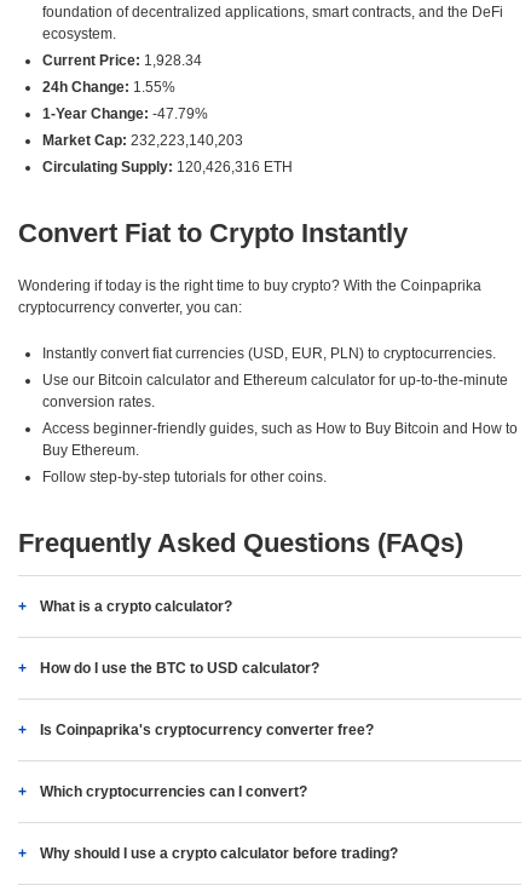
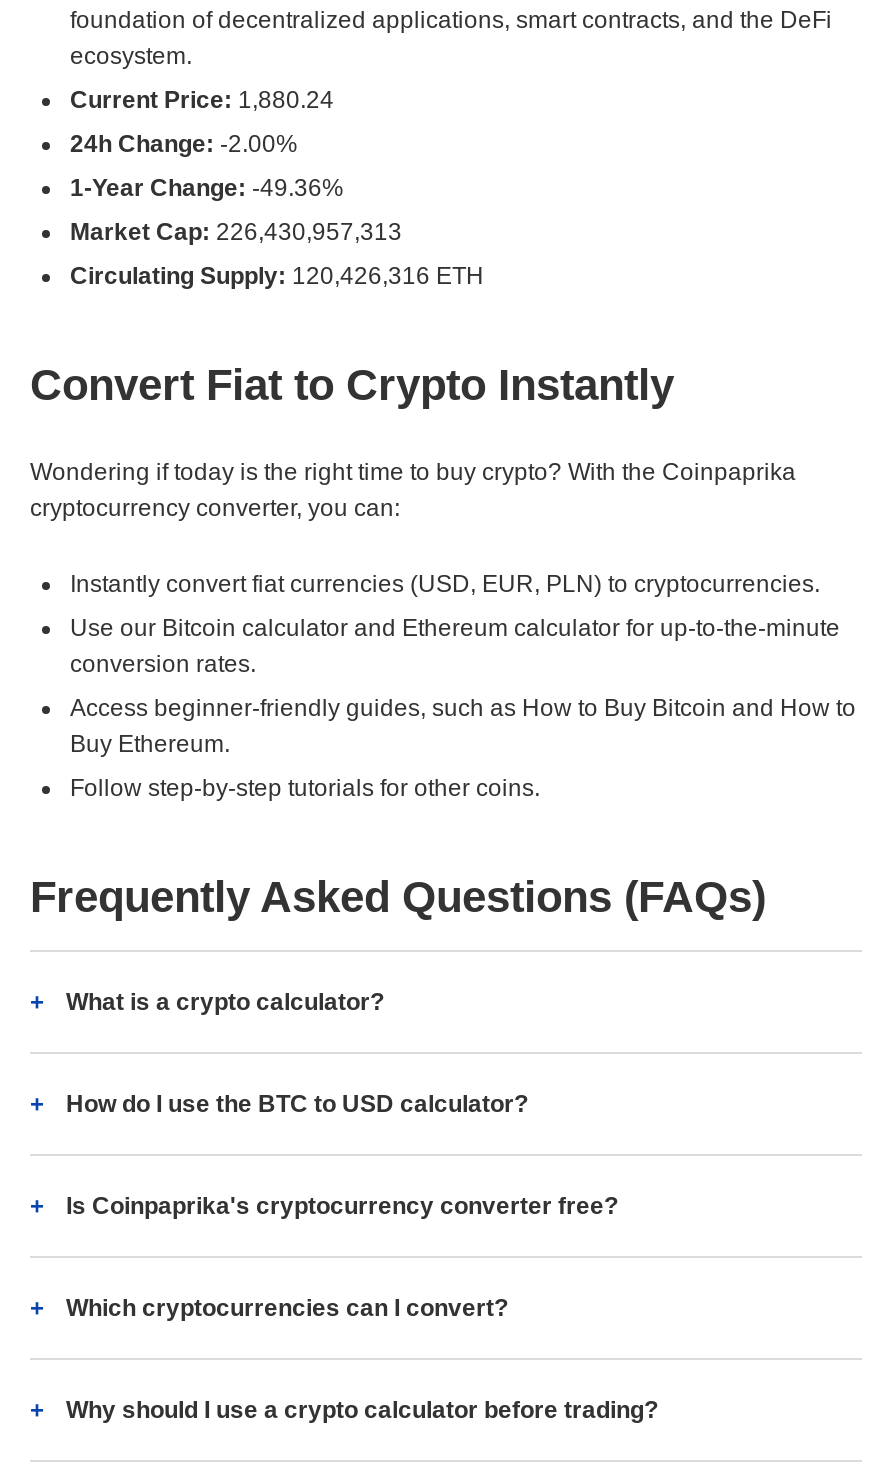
[42,52,202,69] Current Price: 1,928.34 -> [70,86,334,114] Current Price: 1,880.24
[42,79,175,96] 24h Change: 1.55% -> [70,130,298,158] 24h Change: -2.00%
[42,105,208,122] 1-Year Change: -47.79% -> [70,174,344,202] 1-Year Change: -49.36%
[42,132,243,149] Market Cap: 232,223,140,203 -> [70,218,402,246] Market Cap: 226,430,957,313

